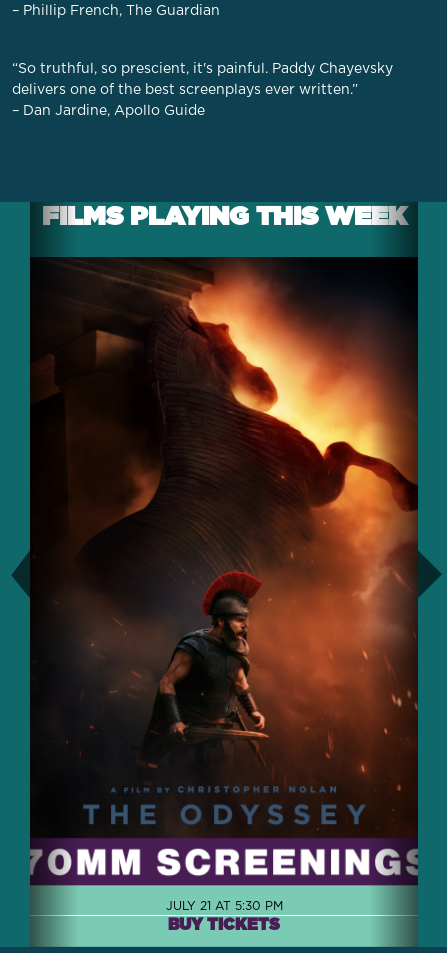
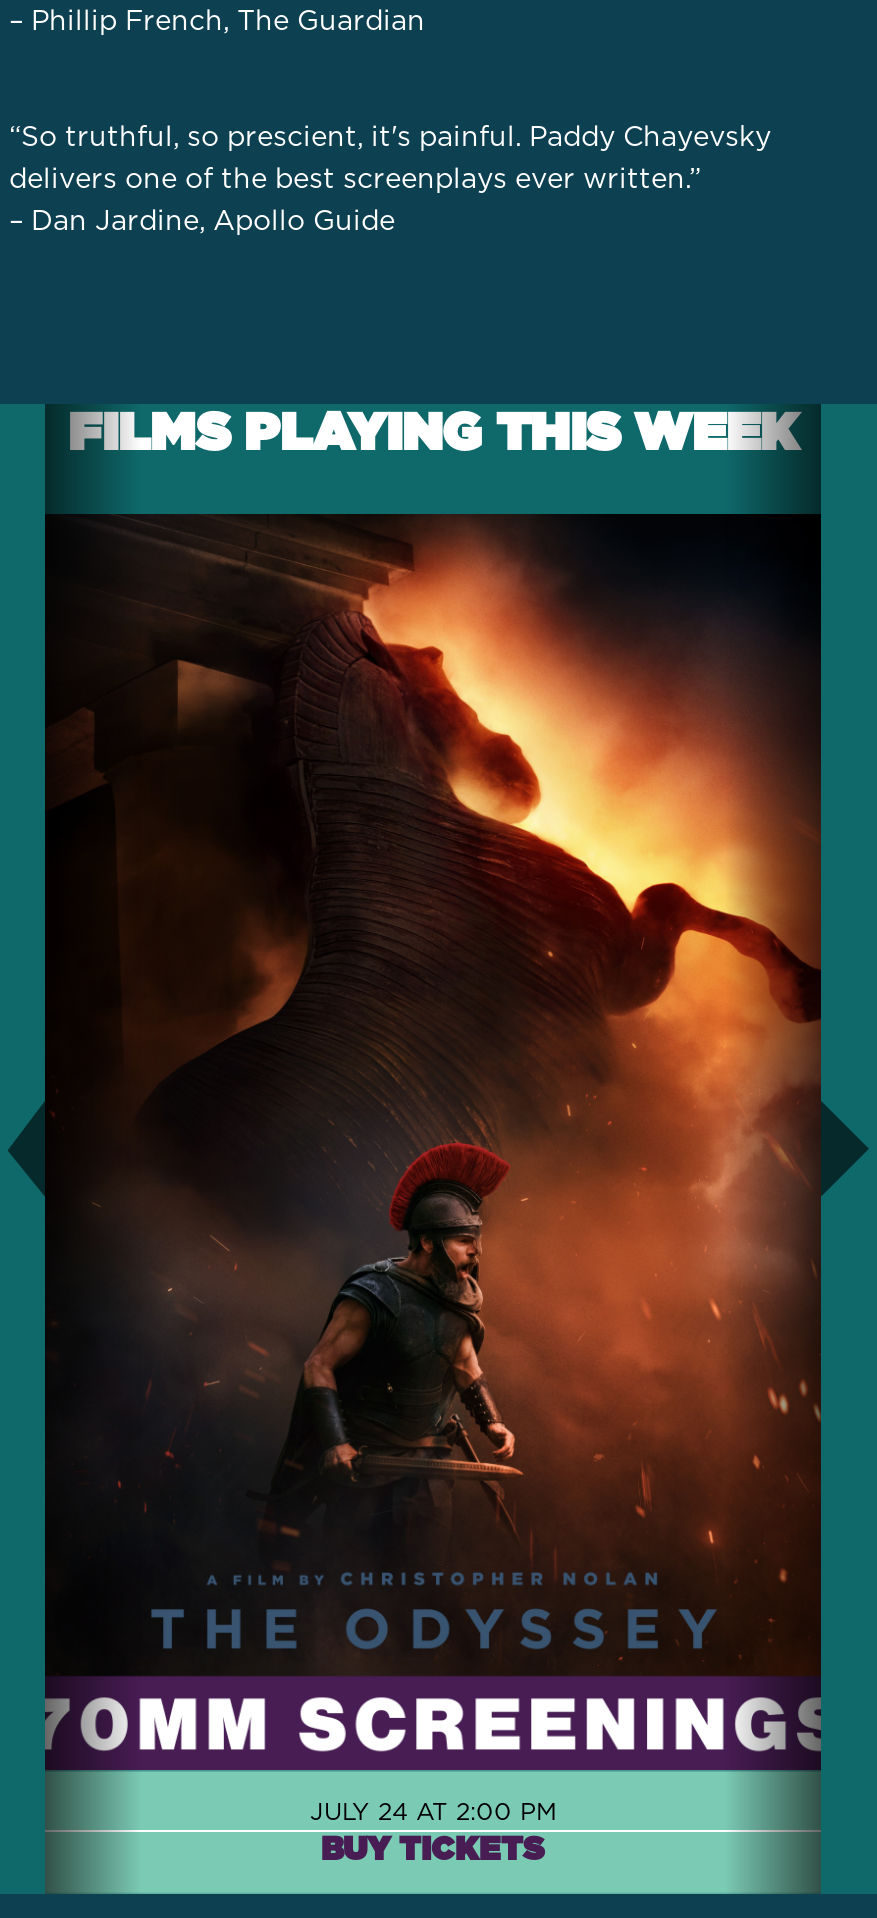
[165,900,282,912] JULY 21 AT 5:30 PM -> [310,1800,556,1824] JULY 24 AT 2:00 PM

